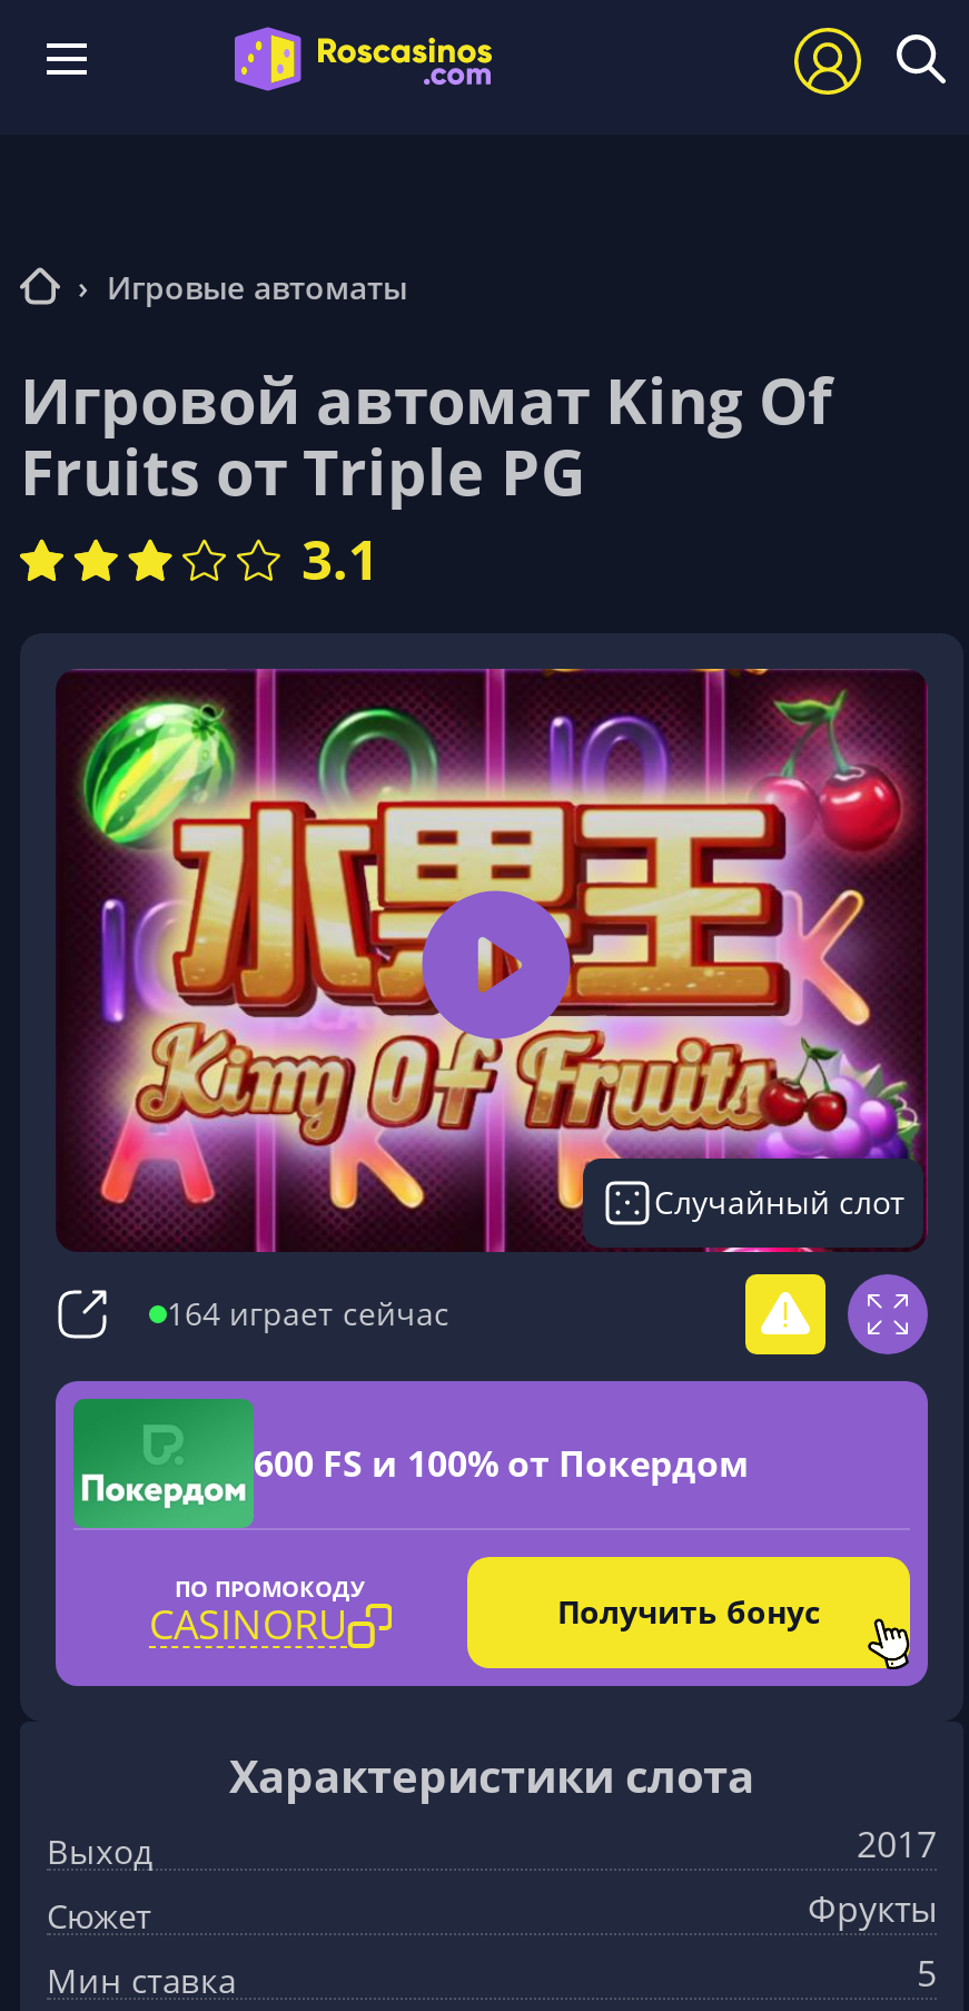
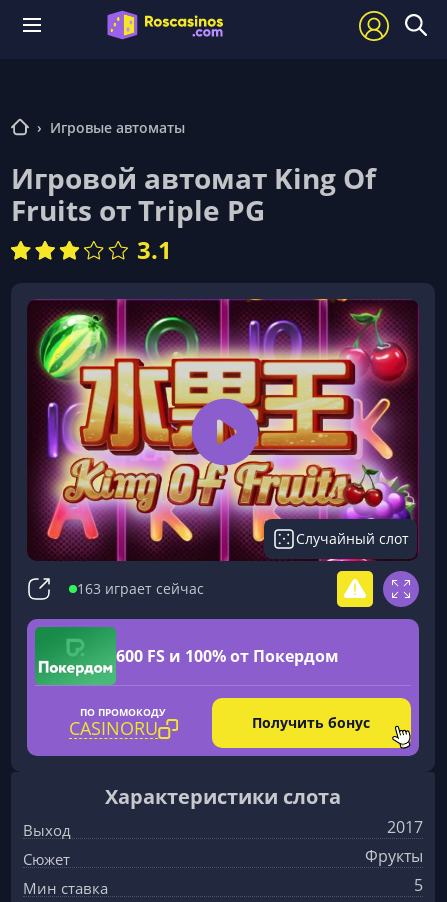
[167,1291,449,1334] 164 играет сейчас -> [77,579,204,598] 163 играет сейчас

